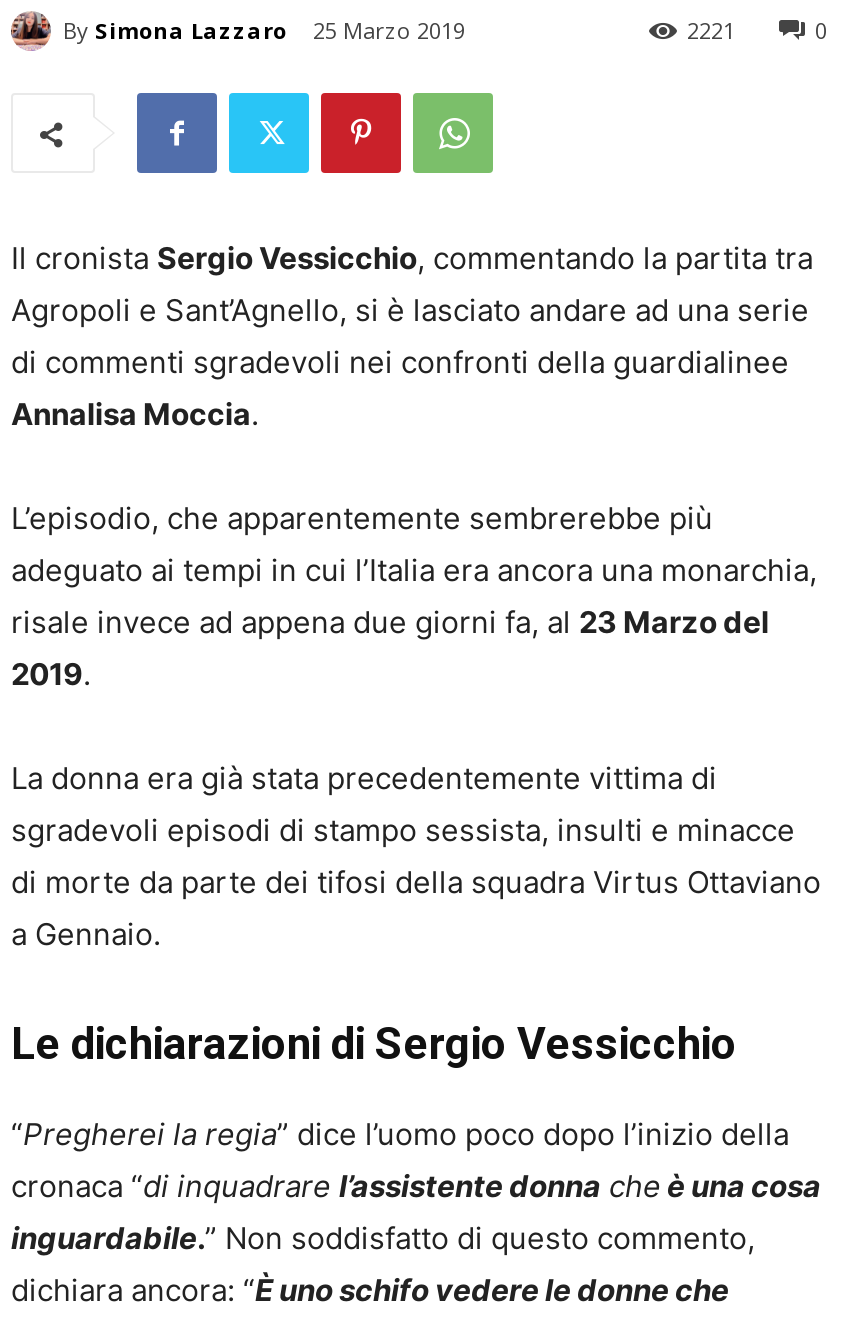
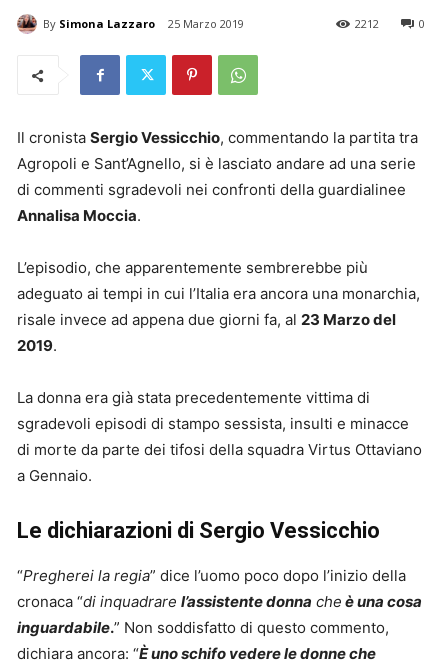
[687,15,735,45] 2221 -> [355,16,379,31] 2212

